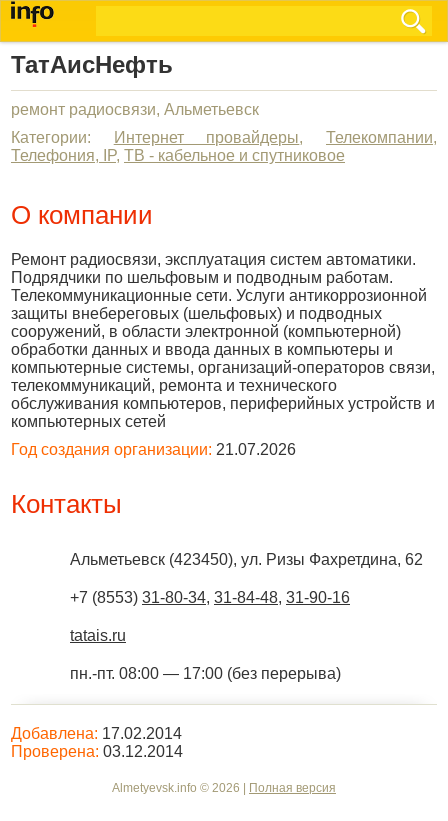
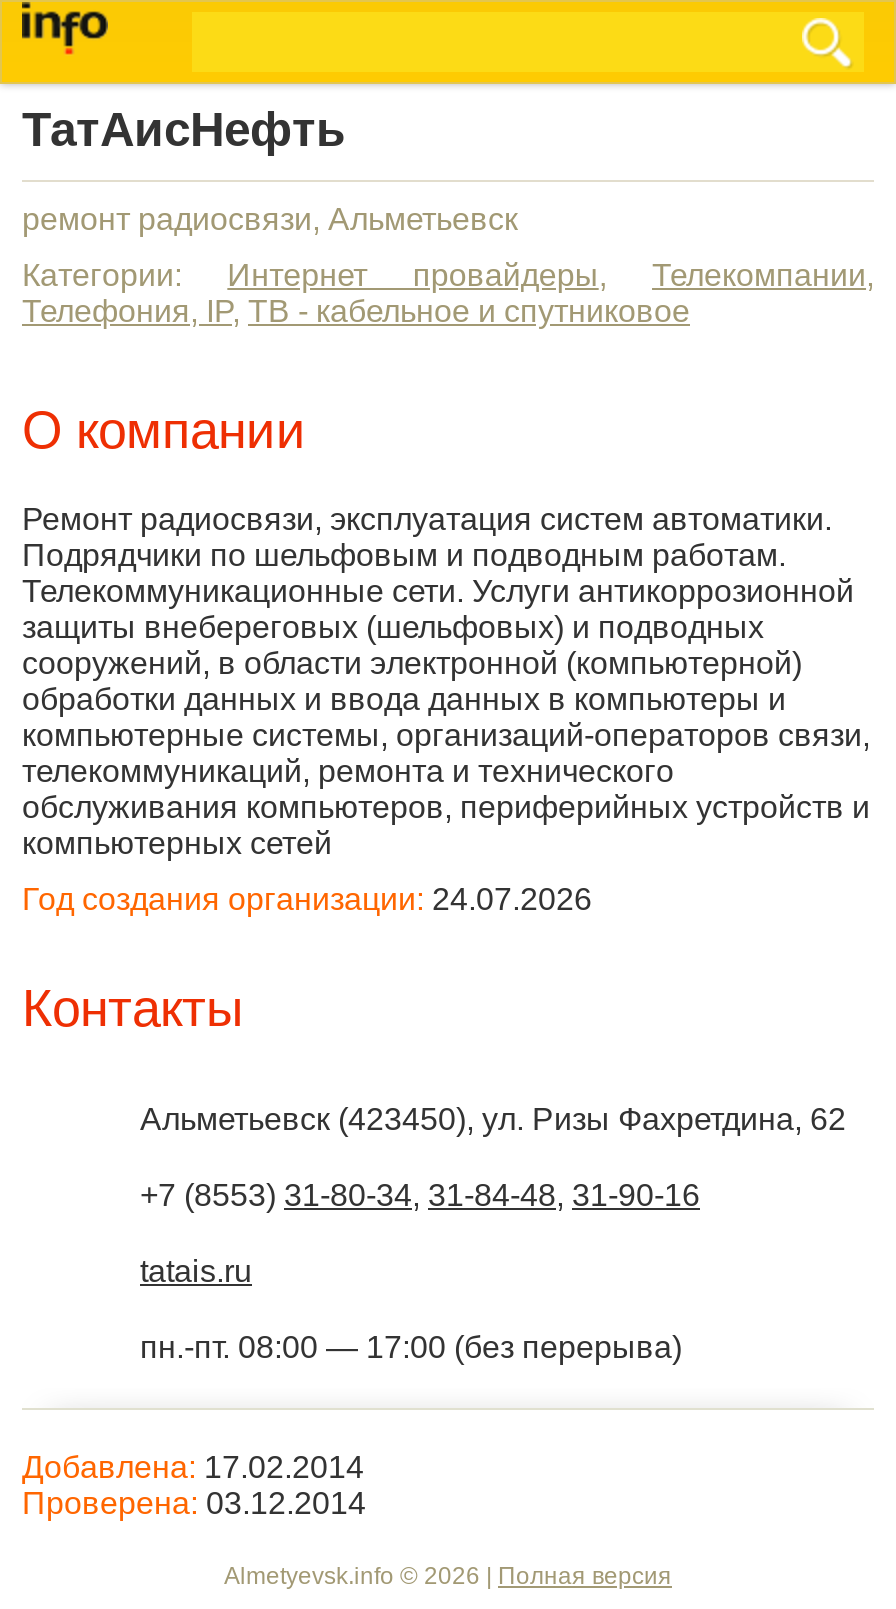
[11,441,296,458] Год создания организации: 21.07.2026 -> [22,882,592,916] Год создания организации: 24.07.2026

